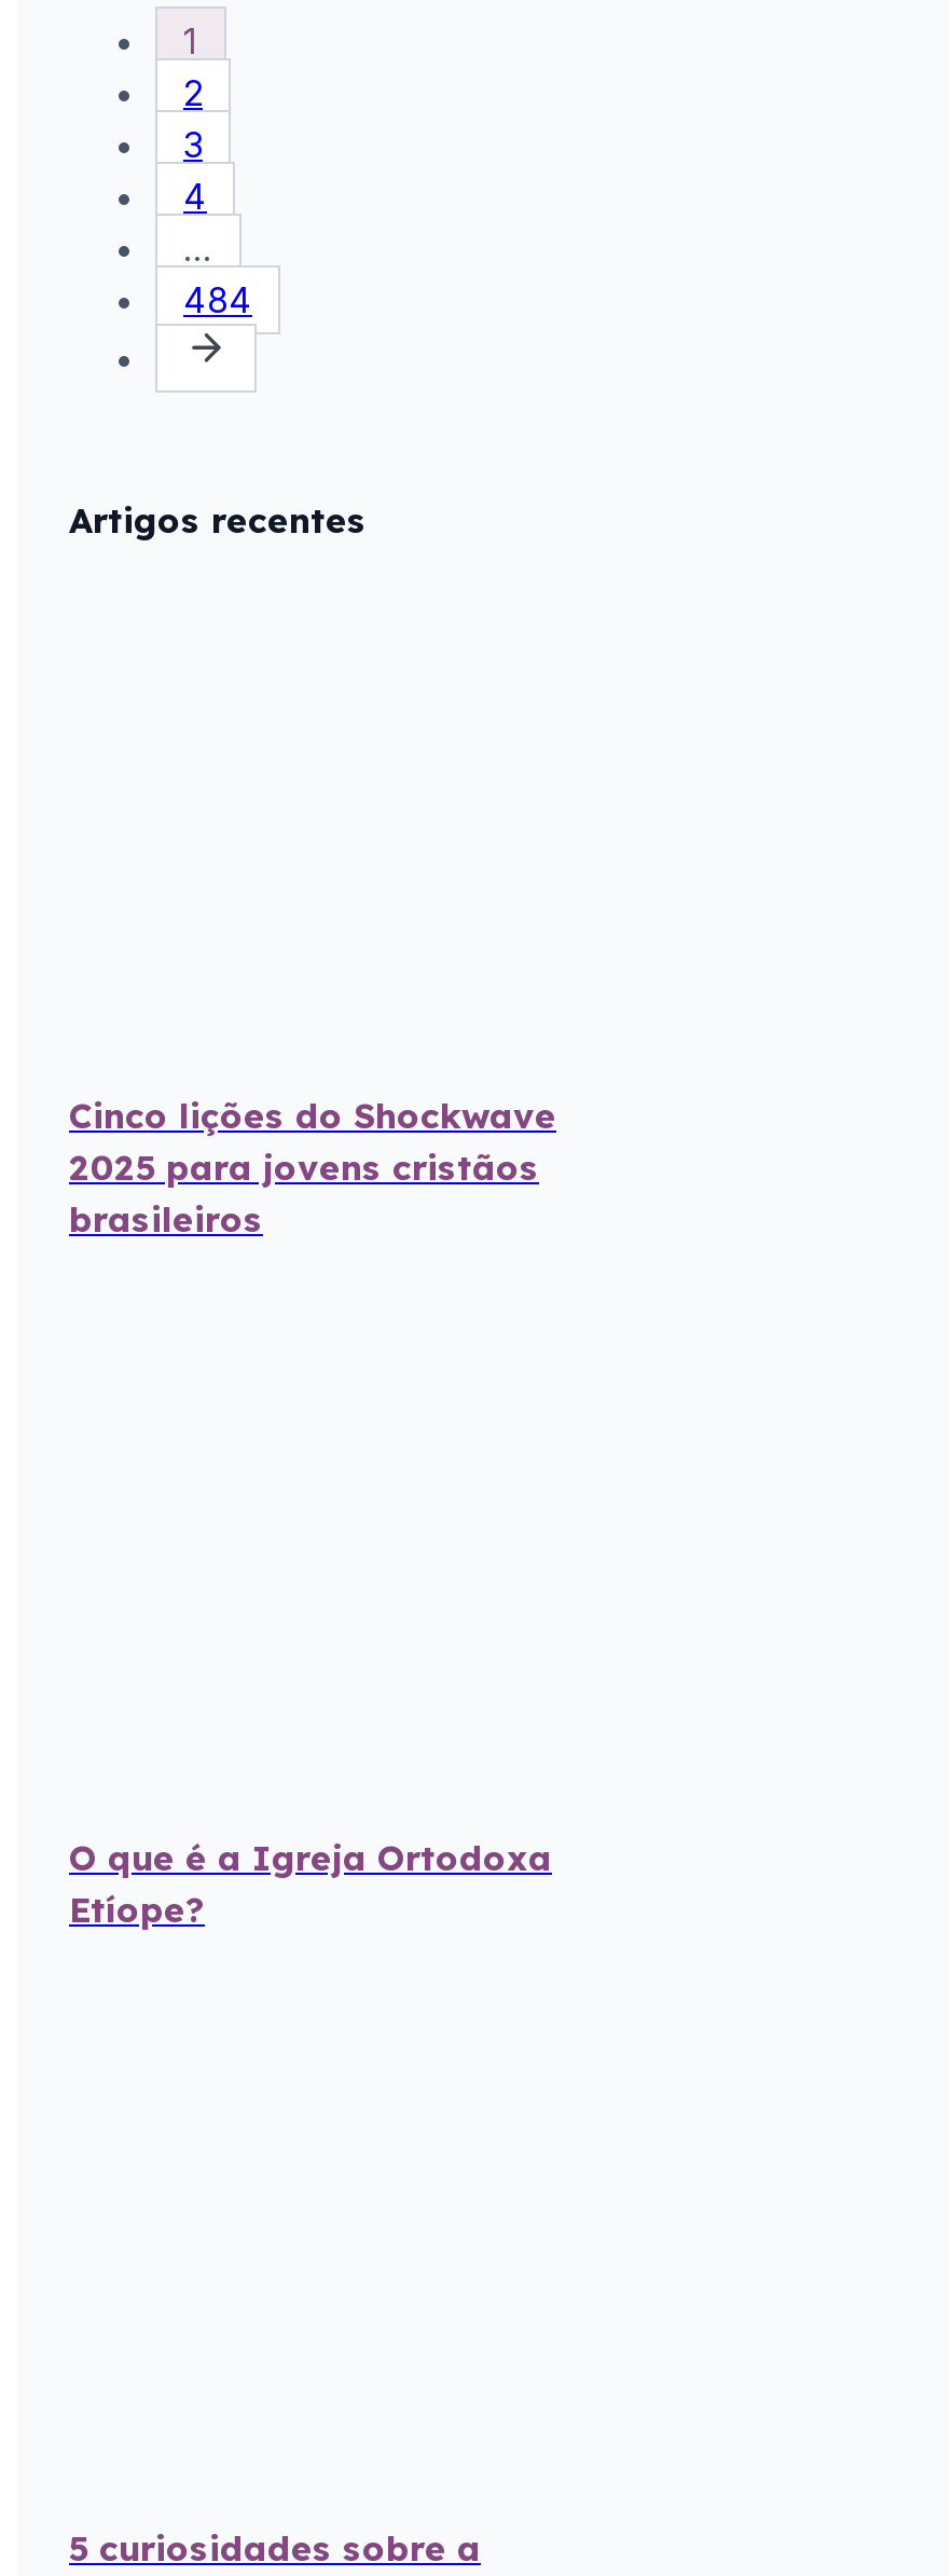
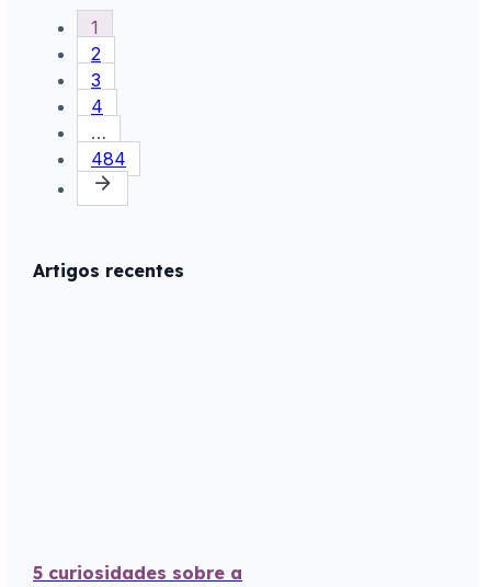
[69,1094,556,1240] Cinco lições do Shockwave | 2025 para jovens cristãos | brasileiros -> none
[69,1836,552,1930] O que é a Igreja Ortodoxa | Etíope? -> none

